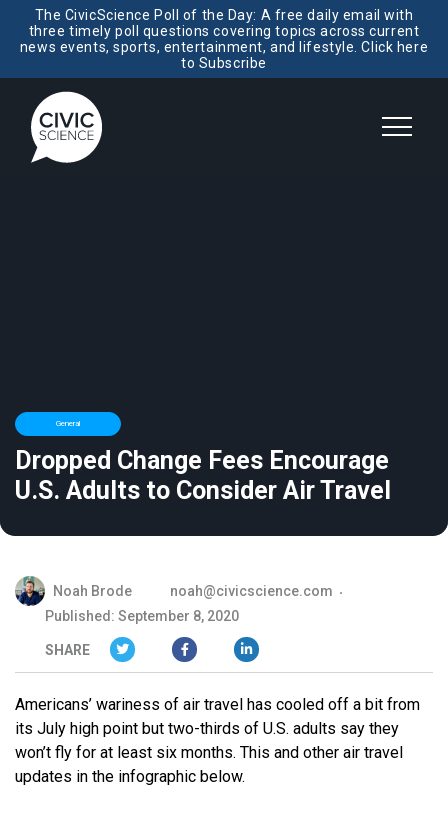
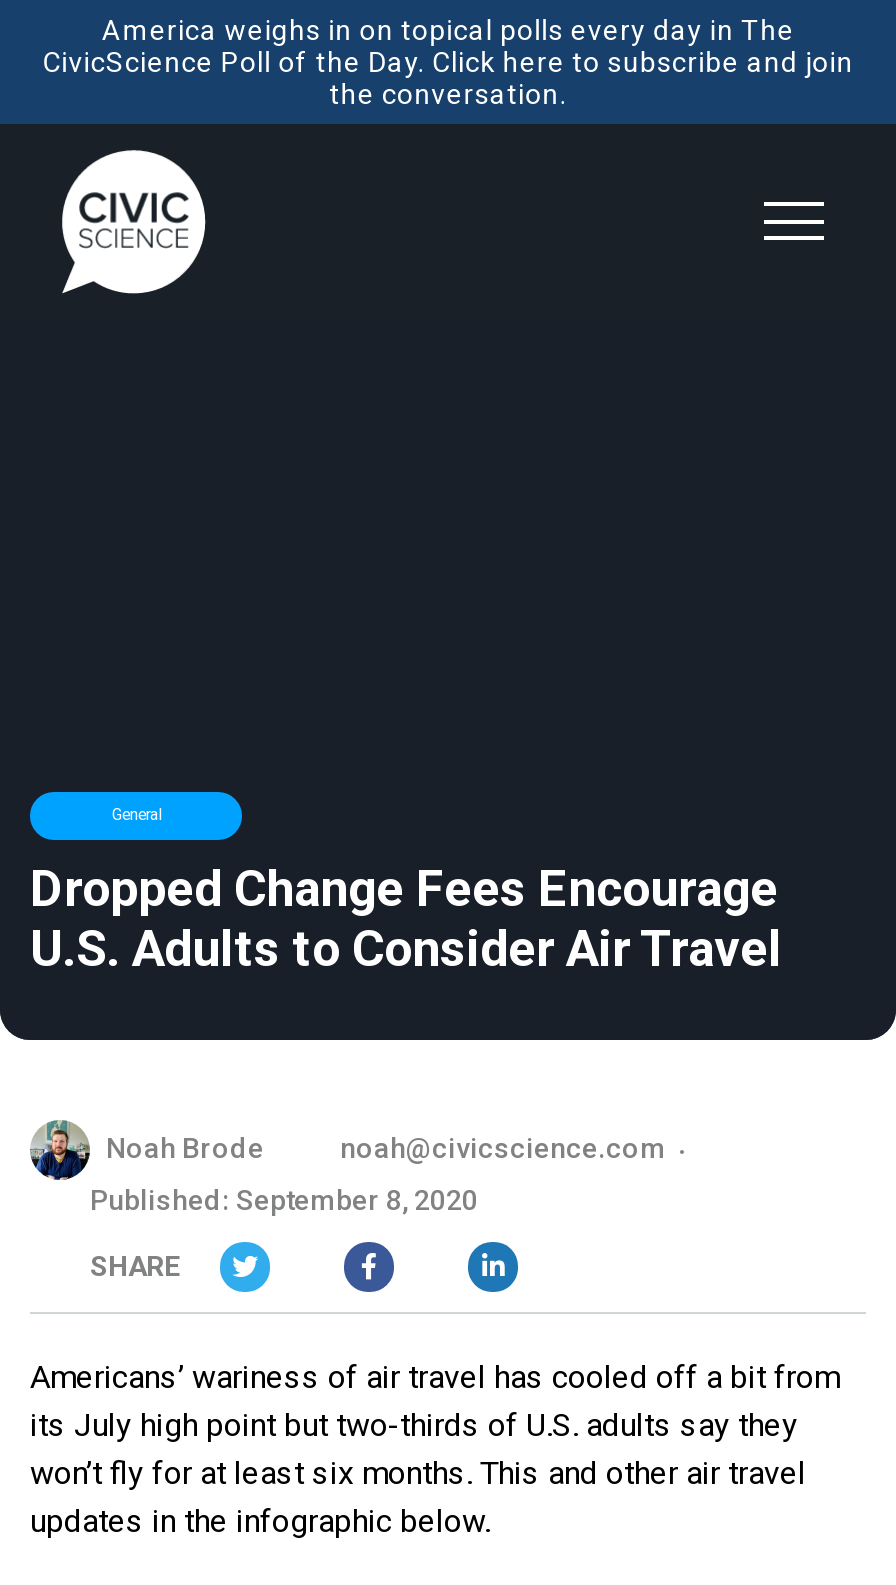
[20,7,428,71] The CivicScience Poll of the Day: A free daily email with | three timely poll questions covering topics across current | news events, sports, entertainment, and lifestyle. Click here | to Subscribe -> [42,14,854,110] America weighs in on topical polls every day in The | CivicScience Poll of the Day. Click here to subscribe and join | the conversation.

